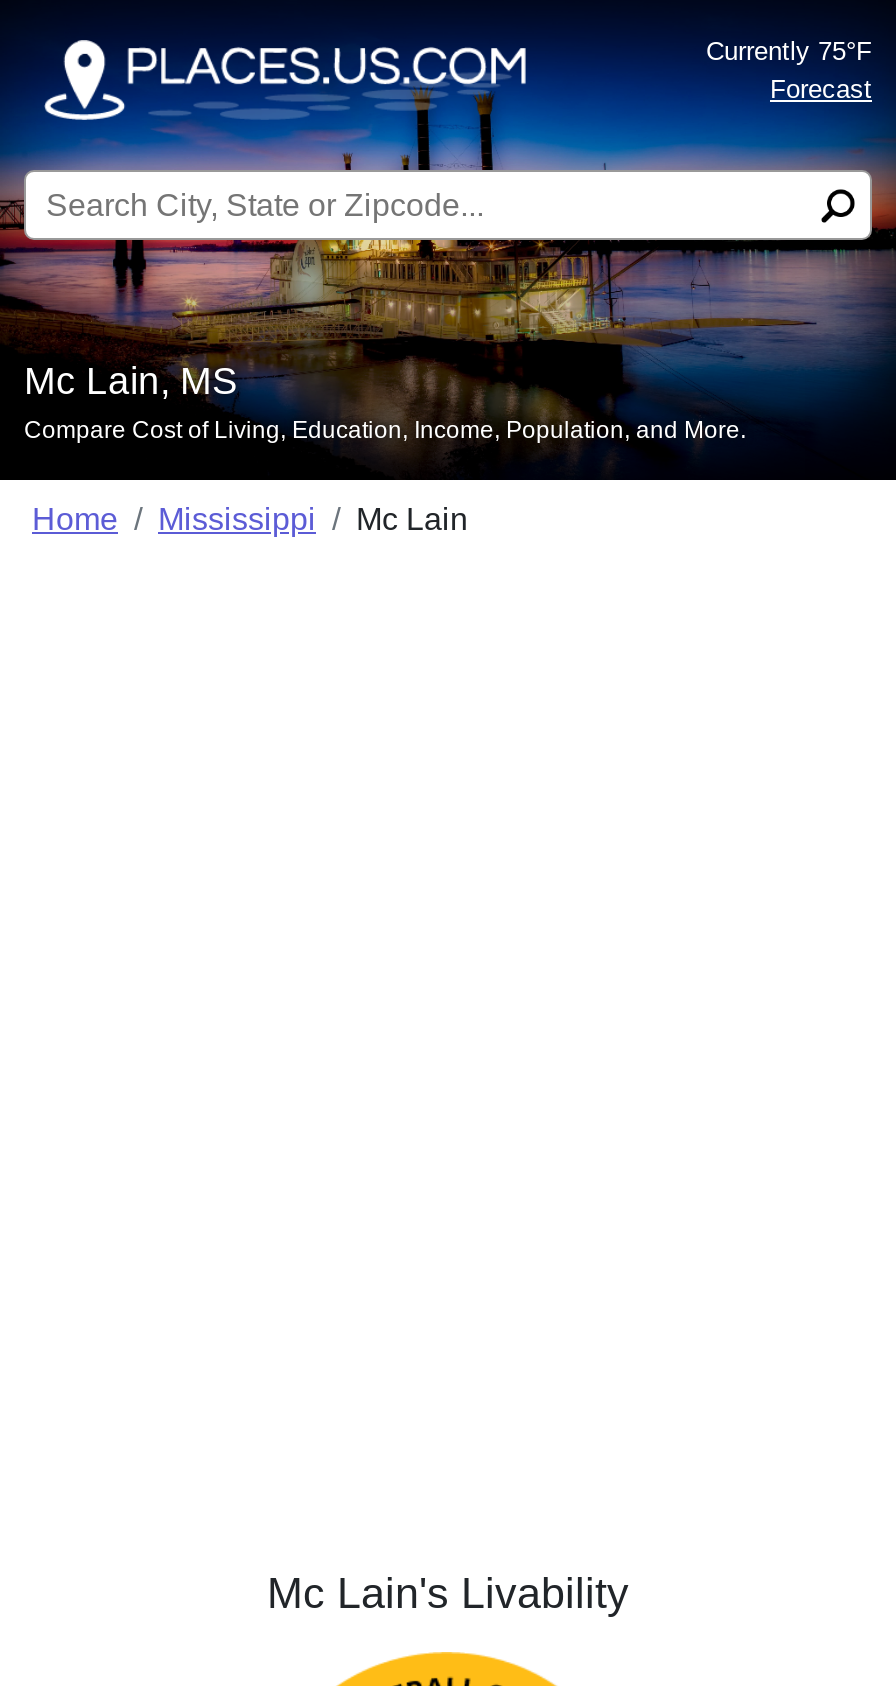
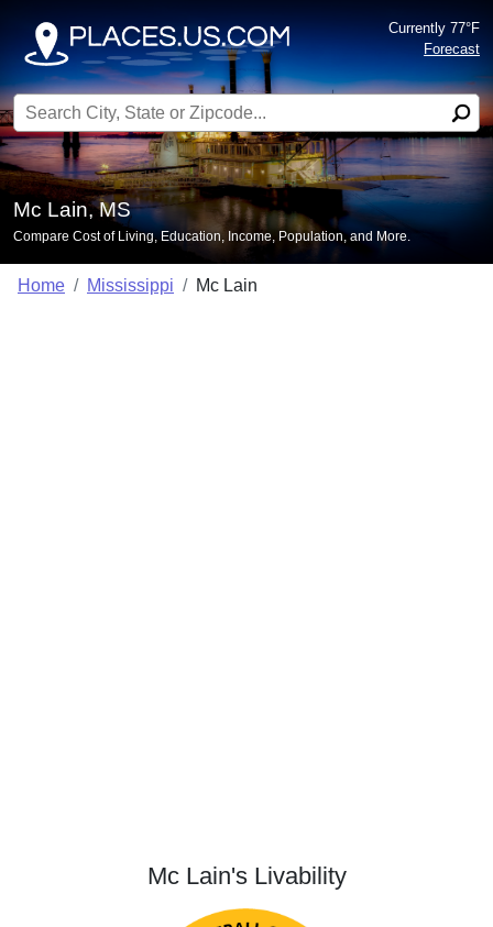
[706,36,872,66] Currently 75°F -> [388,20,480,36] Currently 77°F

